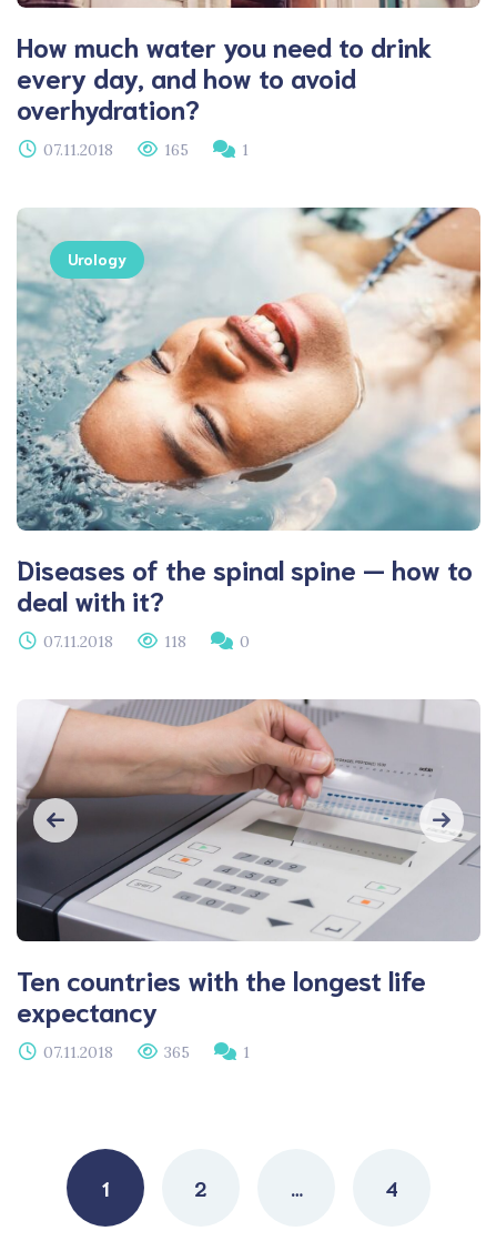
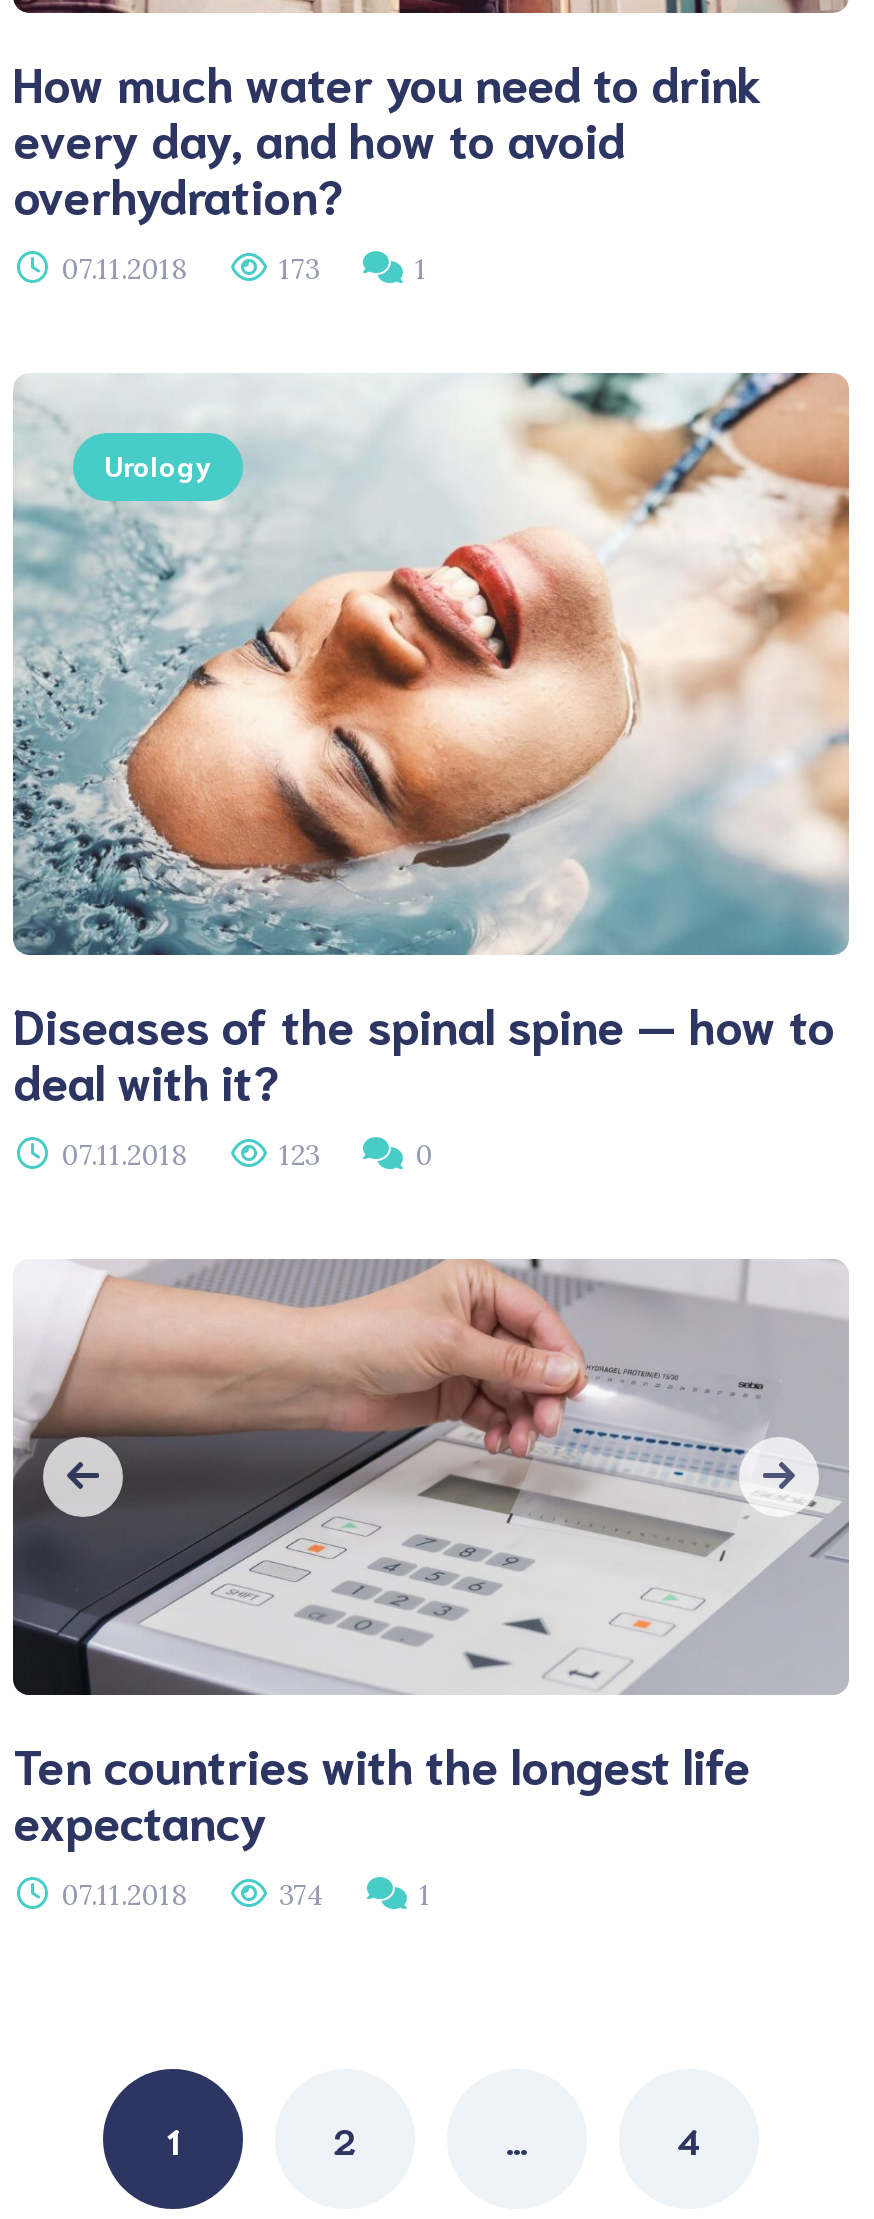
[164,139,189,159] 165 -> [279,251,319,287] 173
[164,631,186,651] 118 -> [279,1136,319,1172] 123
[164,1042,190,1062] 365 -> [279,1876,323,1912] 374

